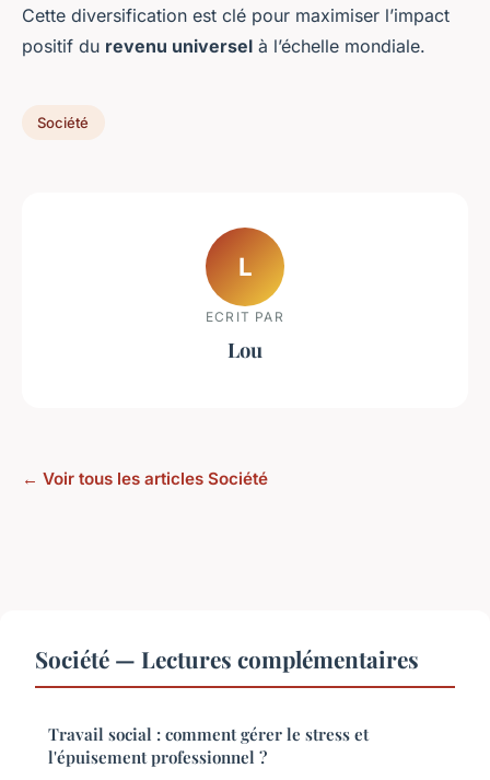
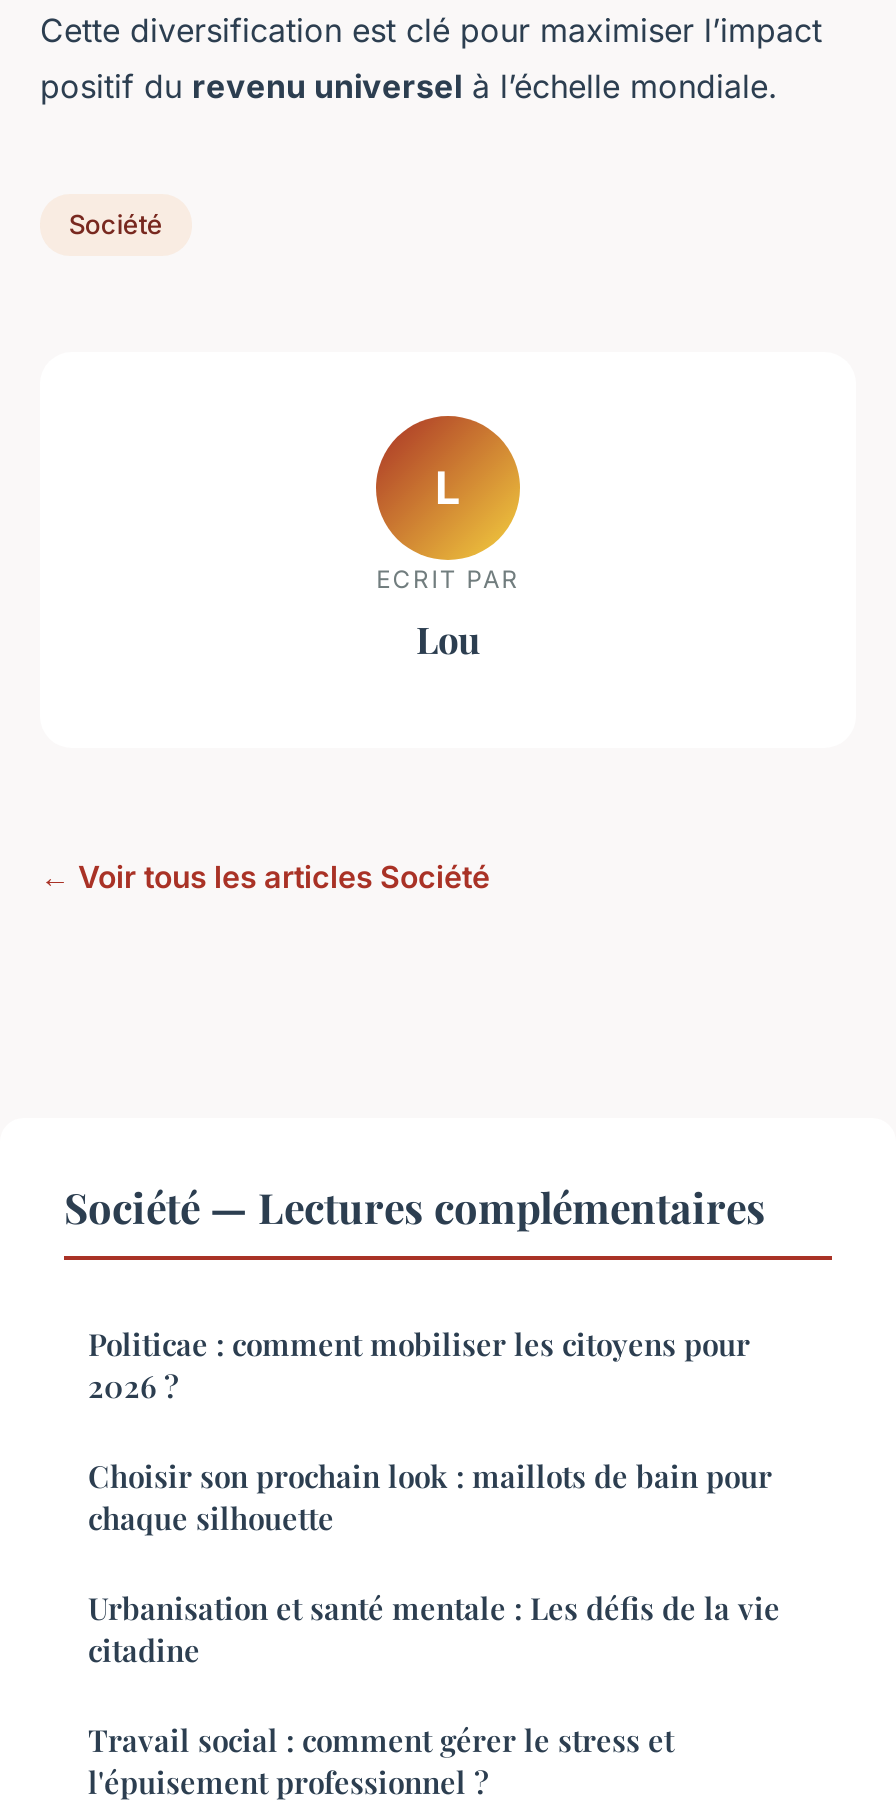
none -> [88,1323,780,1669] Politicae : comment mobiliser les citoyens pour | 2026 ? | Choisir son prochain look : maillots de bain pour | chaque silhouette | Urbanisation et santé mentale : Les défis de la vie | citadine

